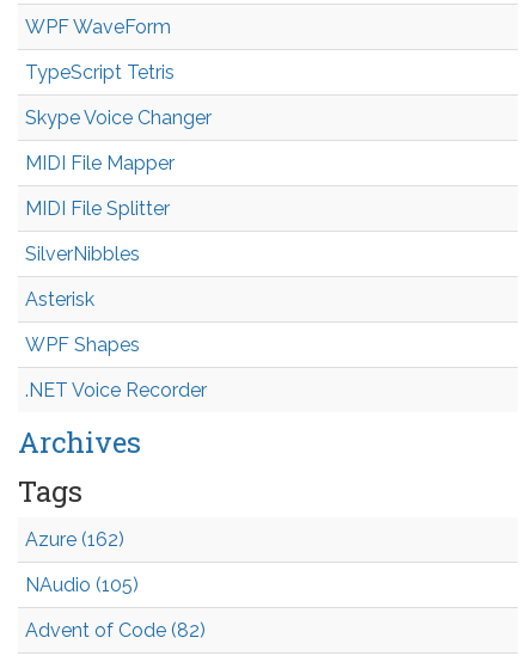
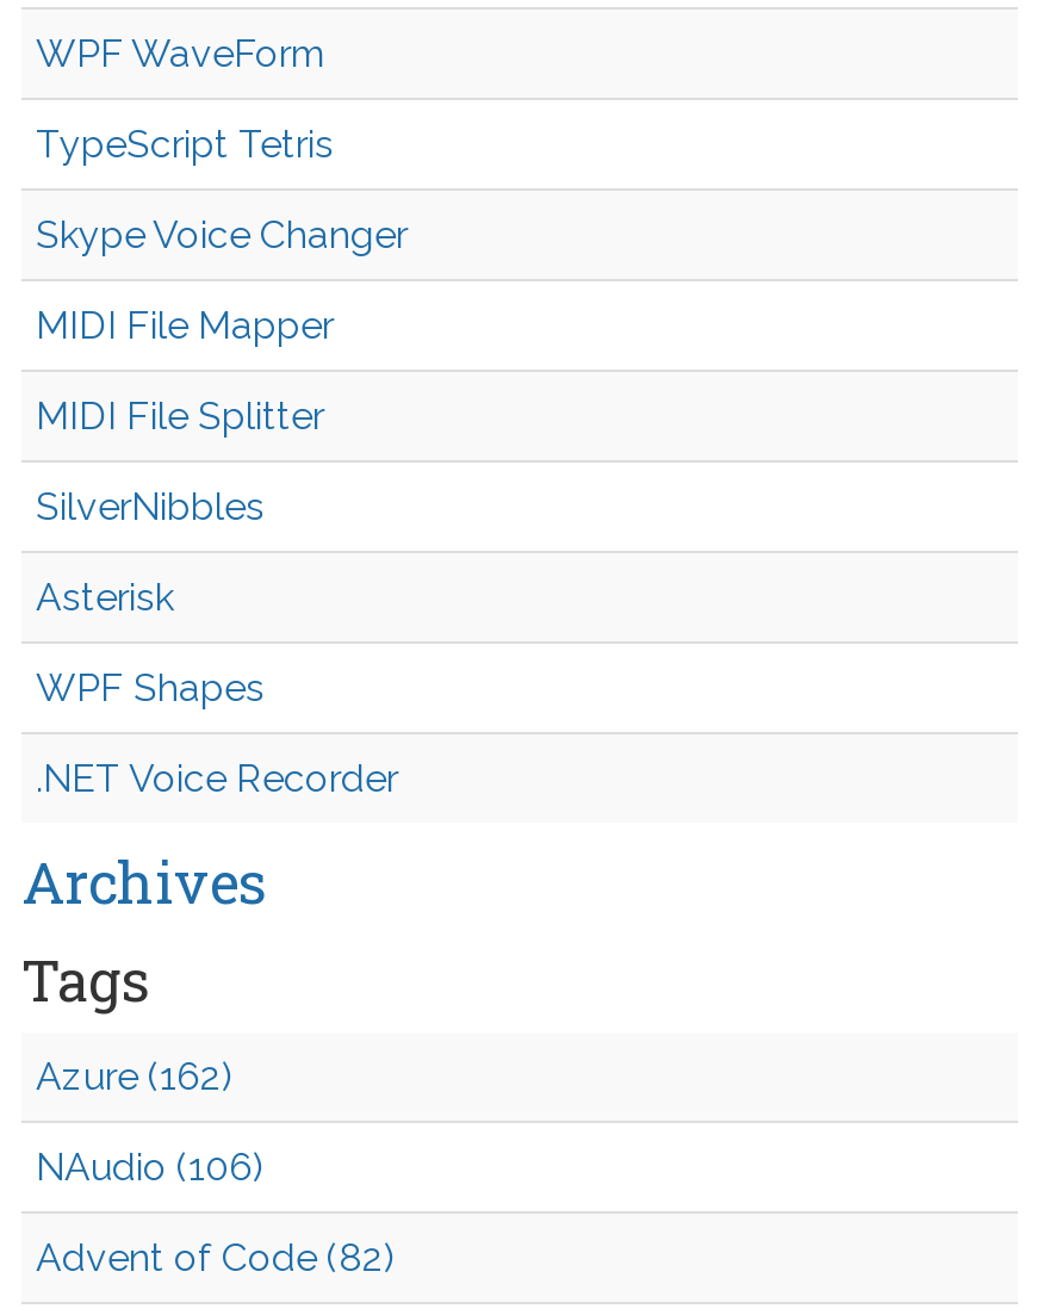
[25,574,139,596] NAudio (105) -> [36,1145,265,1190] NAudio (106)

